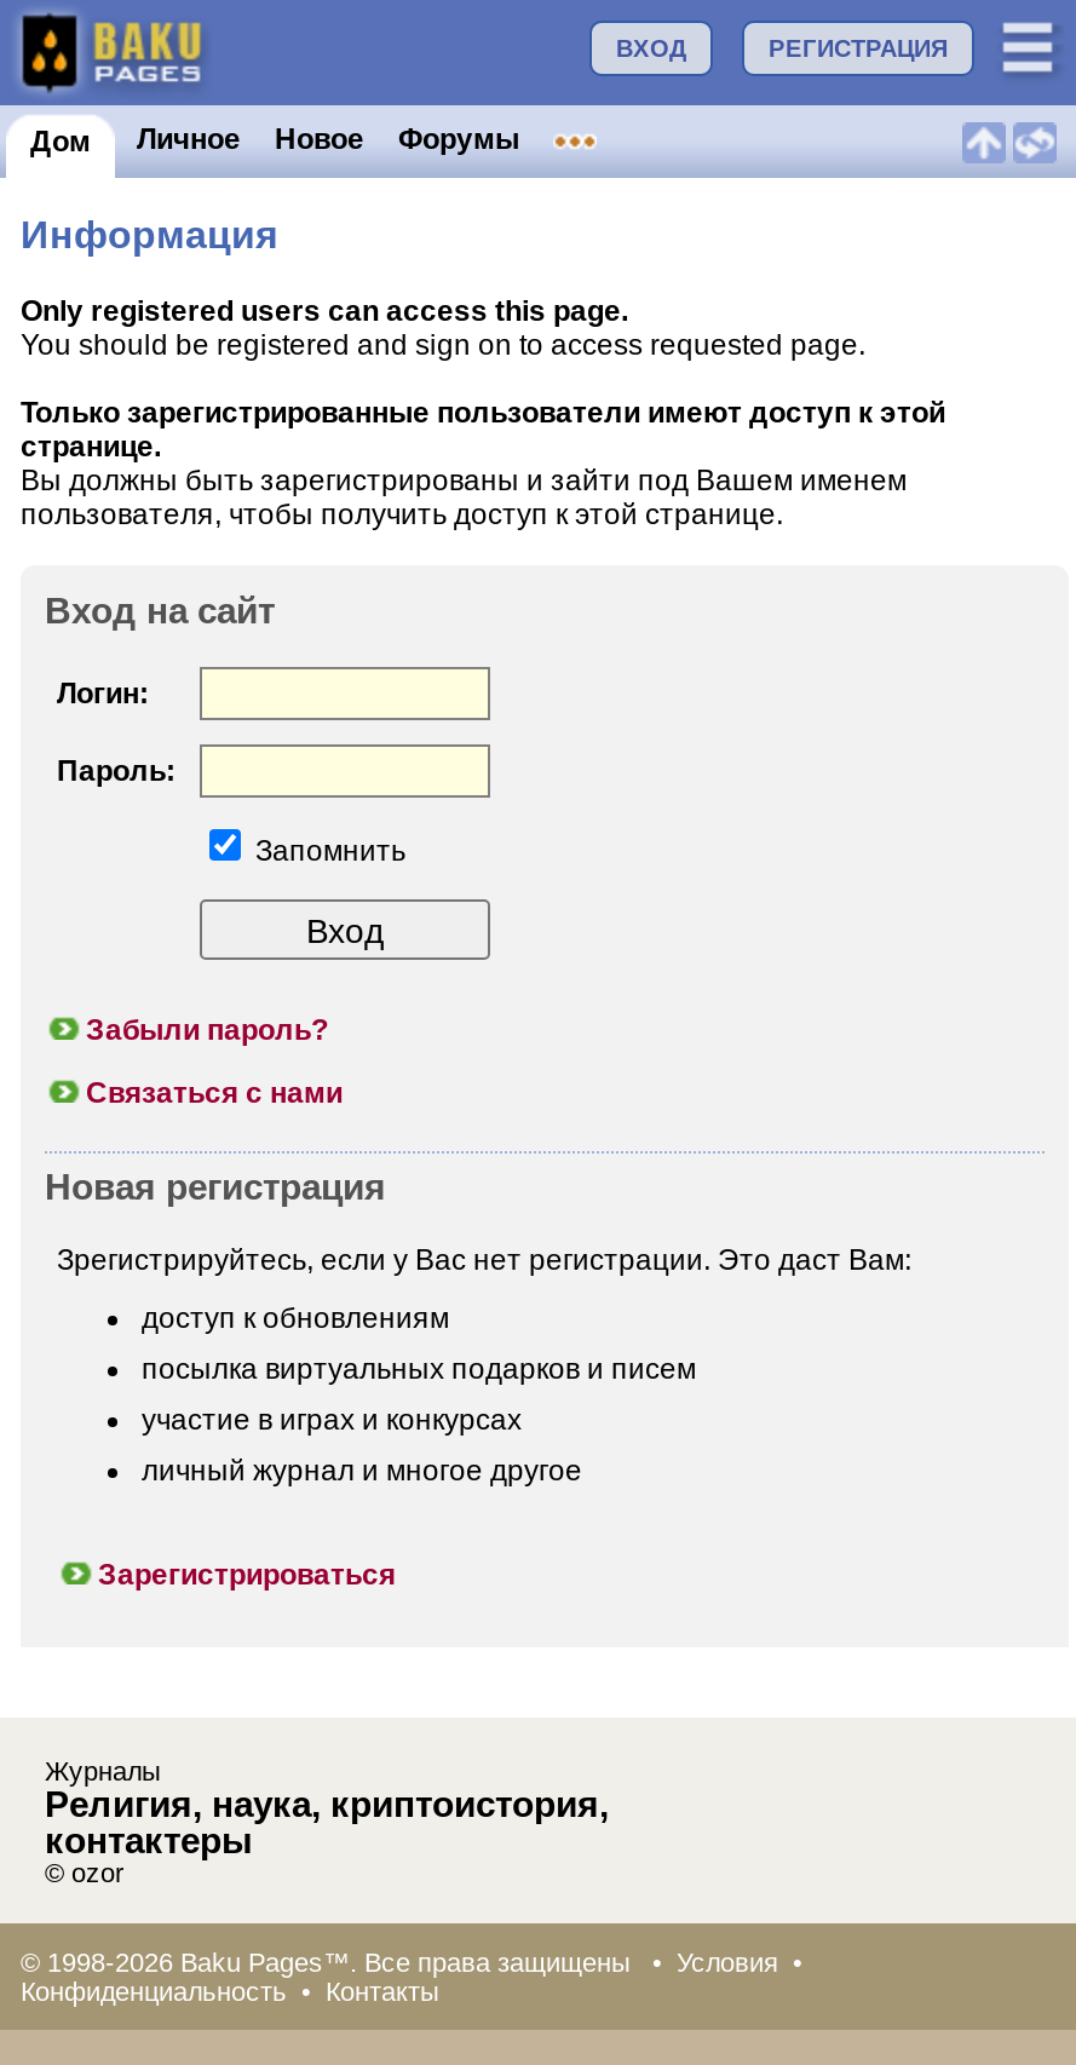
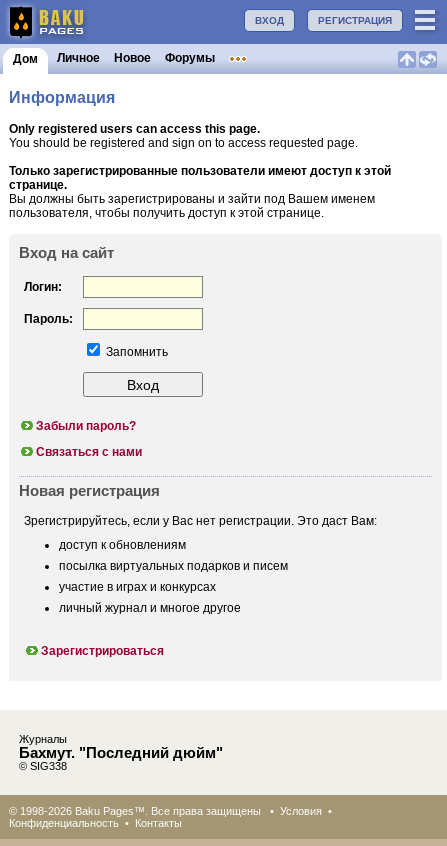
[45,1782,609,1886] Религия, наука, криптоистория, | контактеры | © ozor -> [19,744,223,772] Бахмут. "Последний дюйм" | © SIG338

